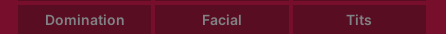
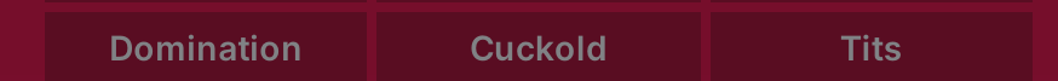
[202,11,242,28] Facial -> [470,26,608,67] Cuckold

